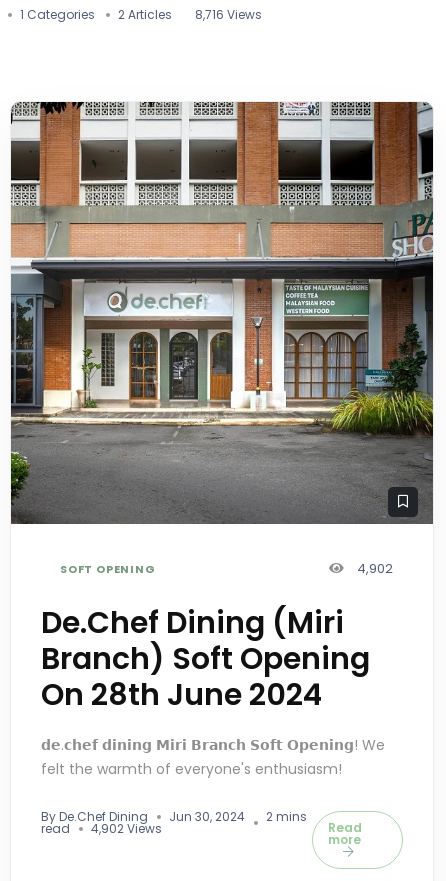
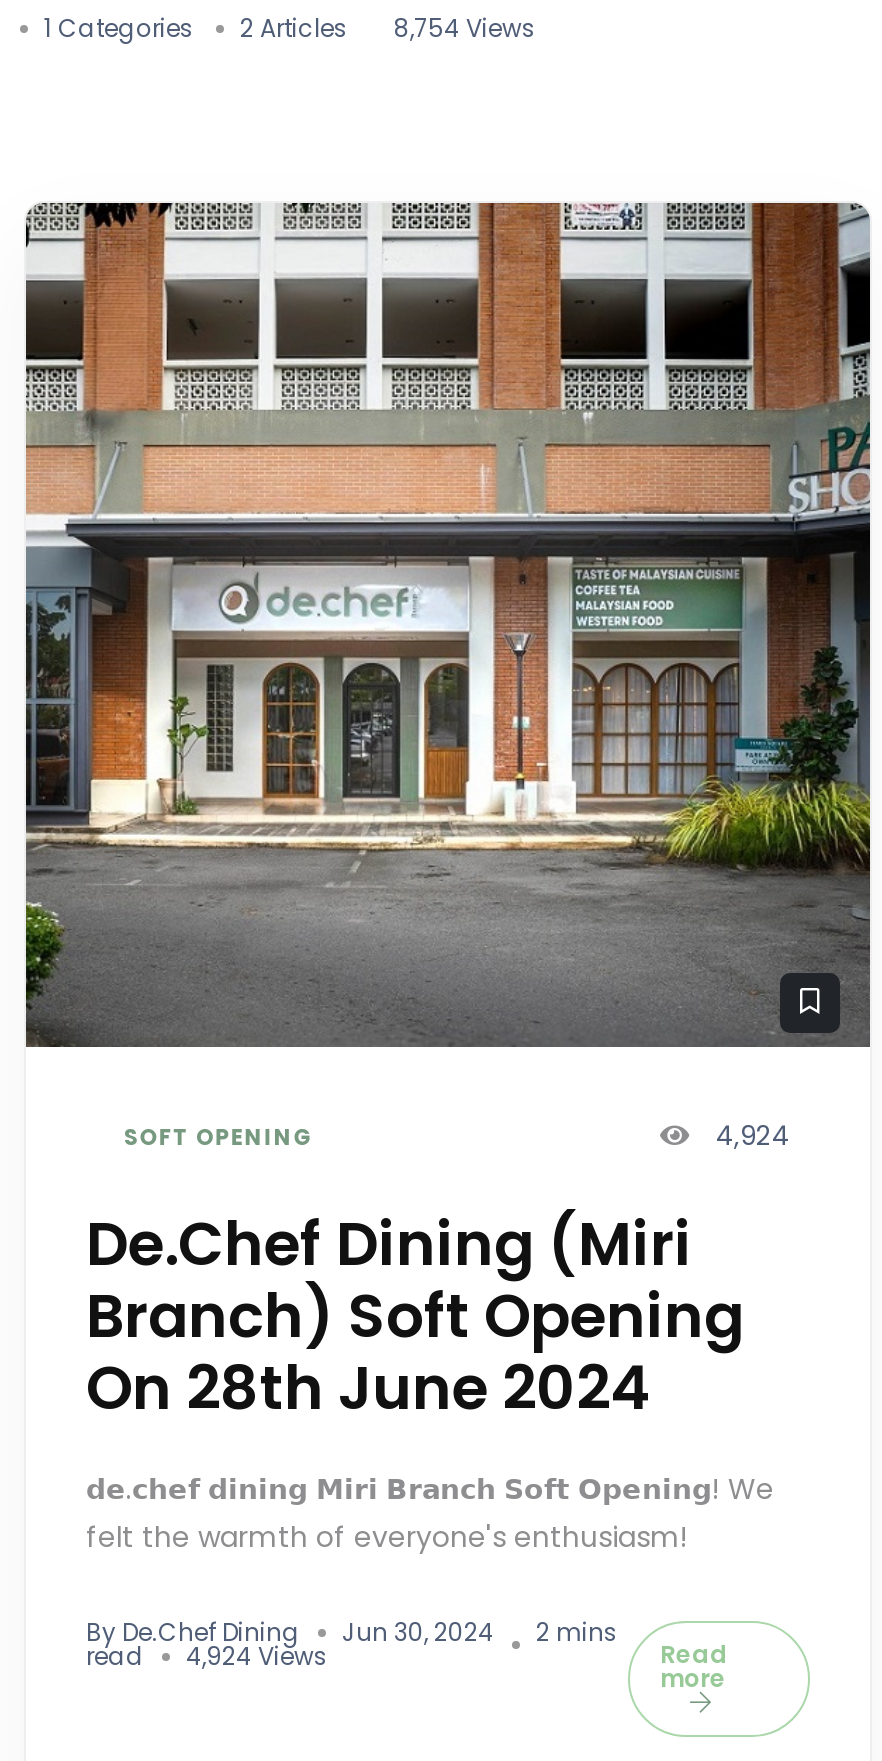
[20,6,262,23] 1 Categories 2 Articles 8,716 Views -> [44,11,536,45] 1 Categories 2 Articles 8,754 Views
[357,559,393,578] 4,902 -> [716,1117,790,1155] 4,924
[41,820,162,837] read 4,902 Views -> [86,1639,328,1673] read 4,924 Views

